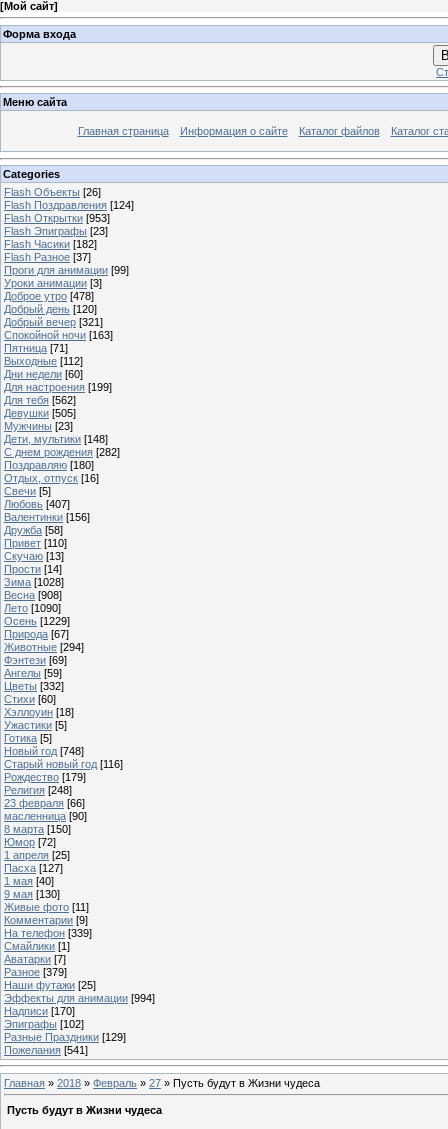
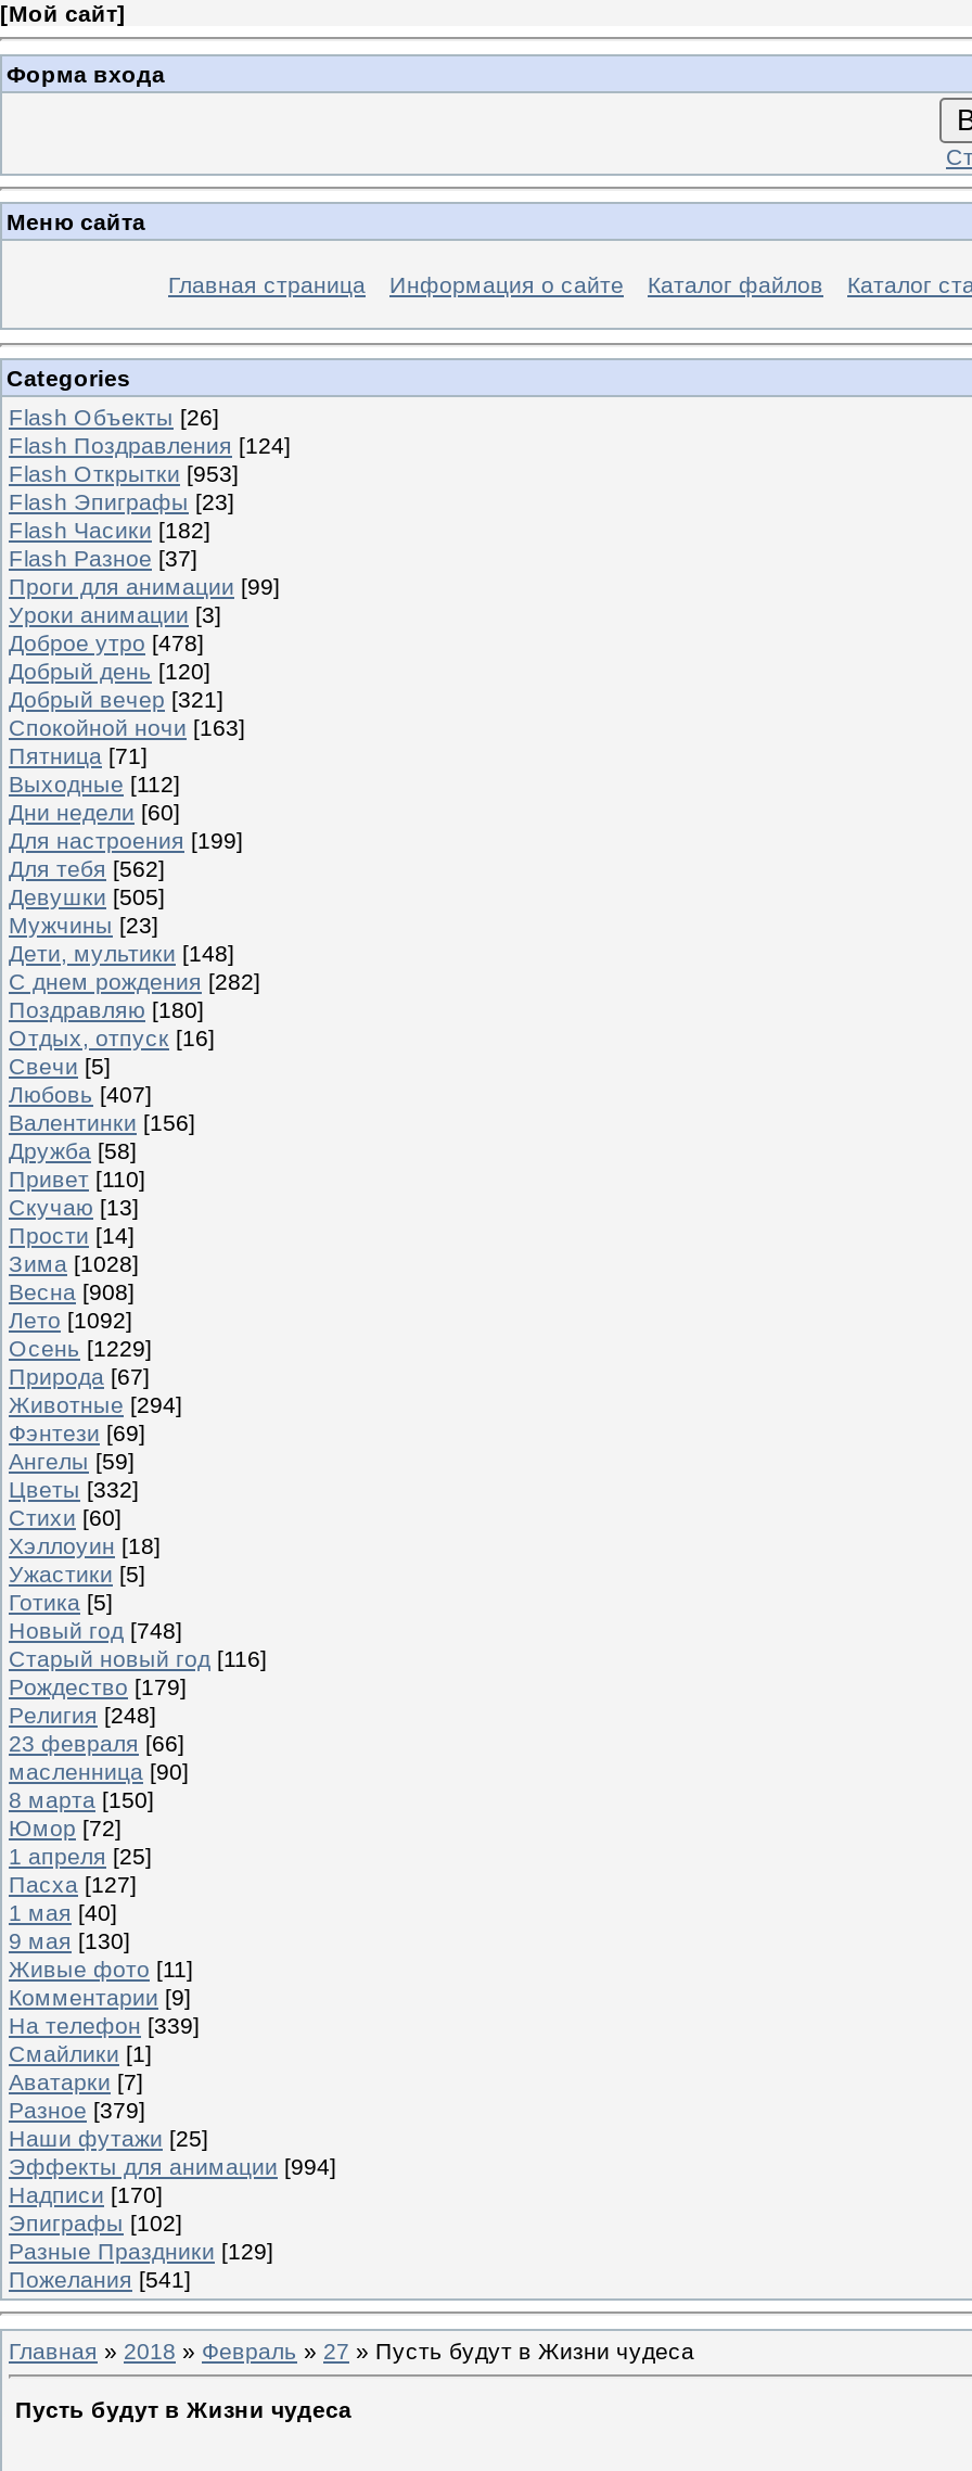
[4,602,61,614] Лето [1090] -> [9,1307,132,1333] Лето [1092]

